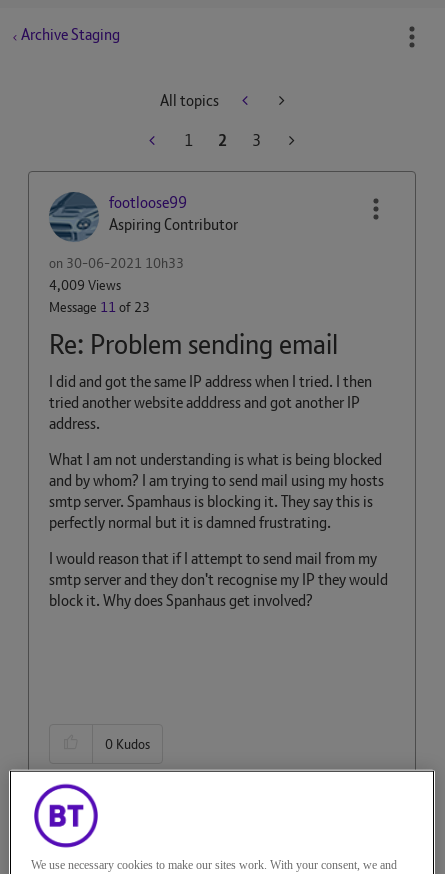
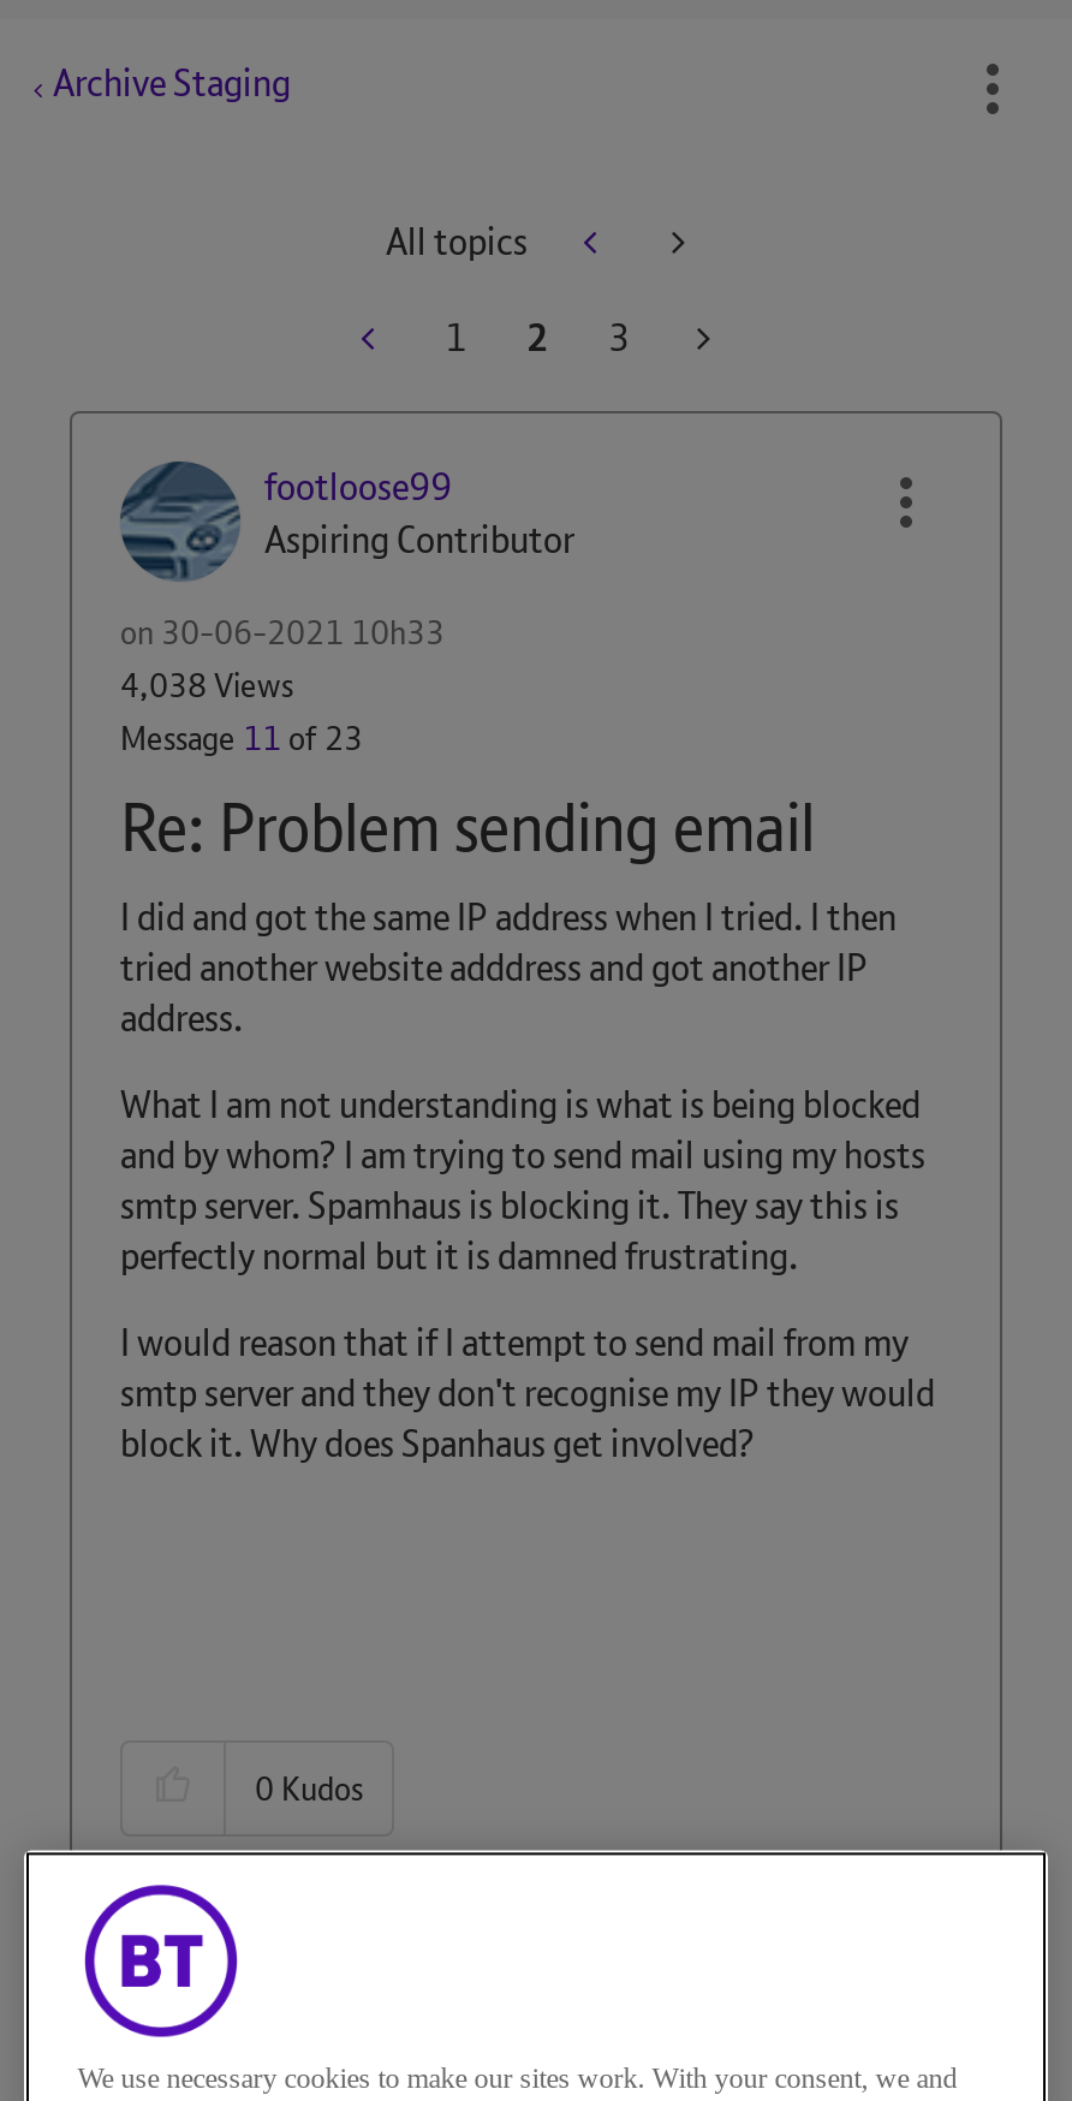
[49,276,121,294] 4,009 Views -> [120,663,293,707] 4,038 Views

